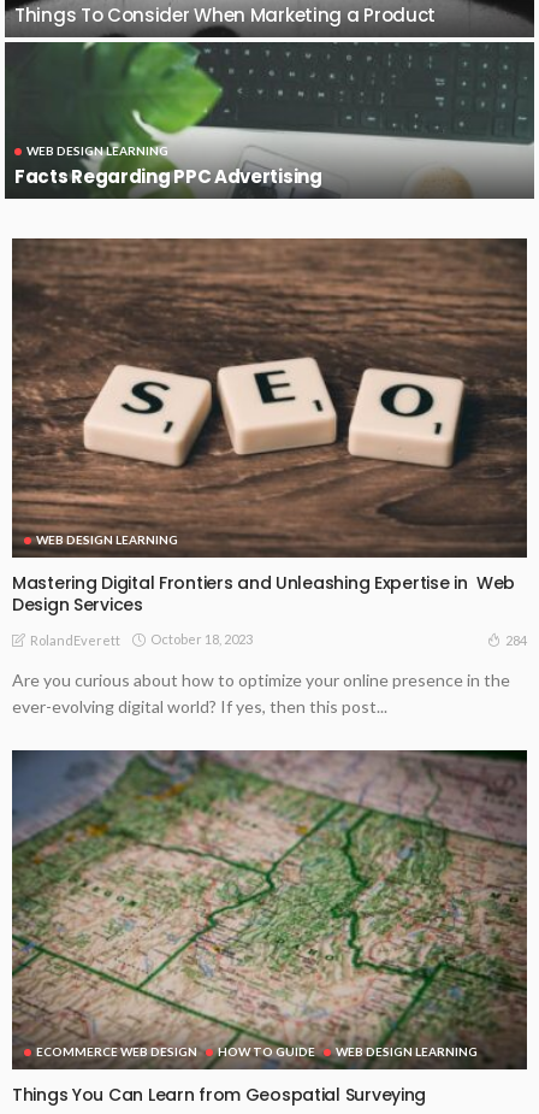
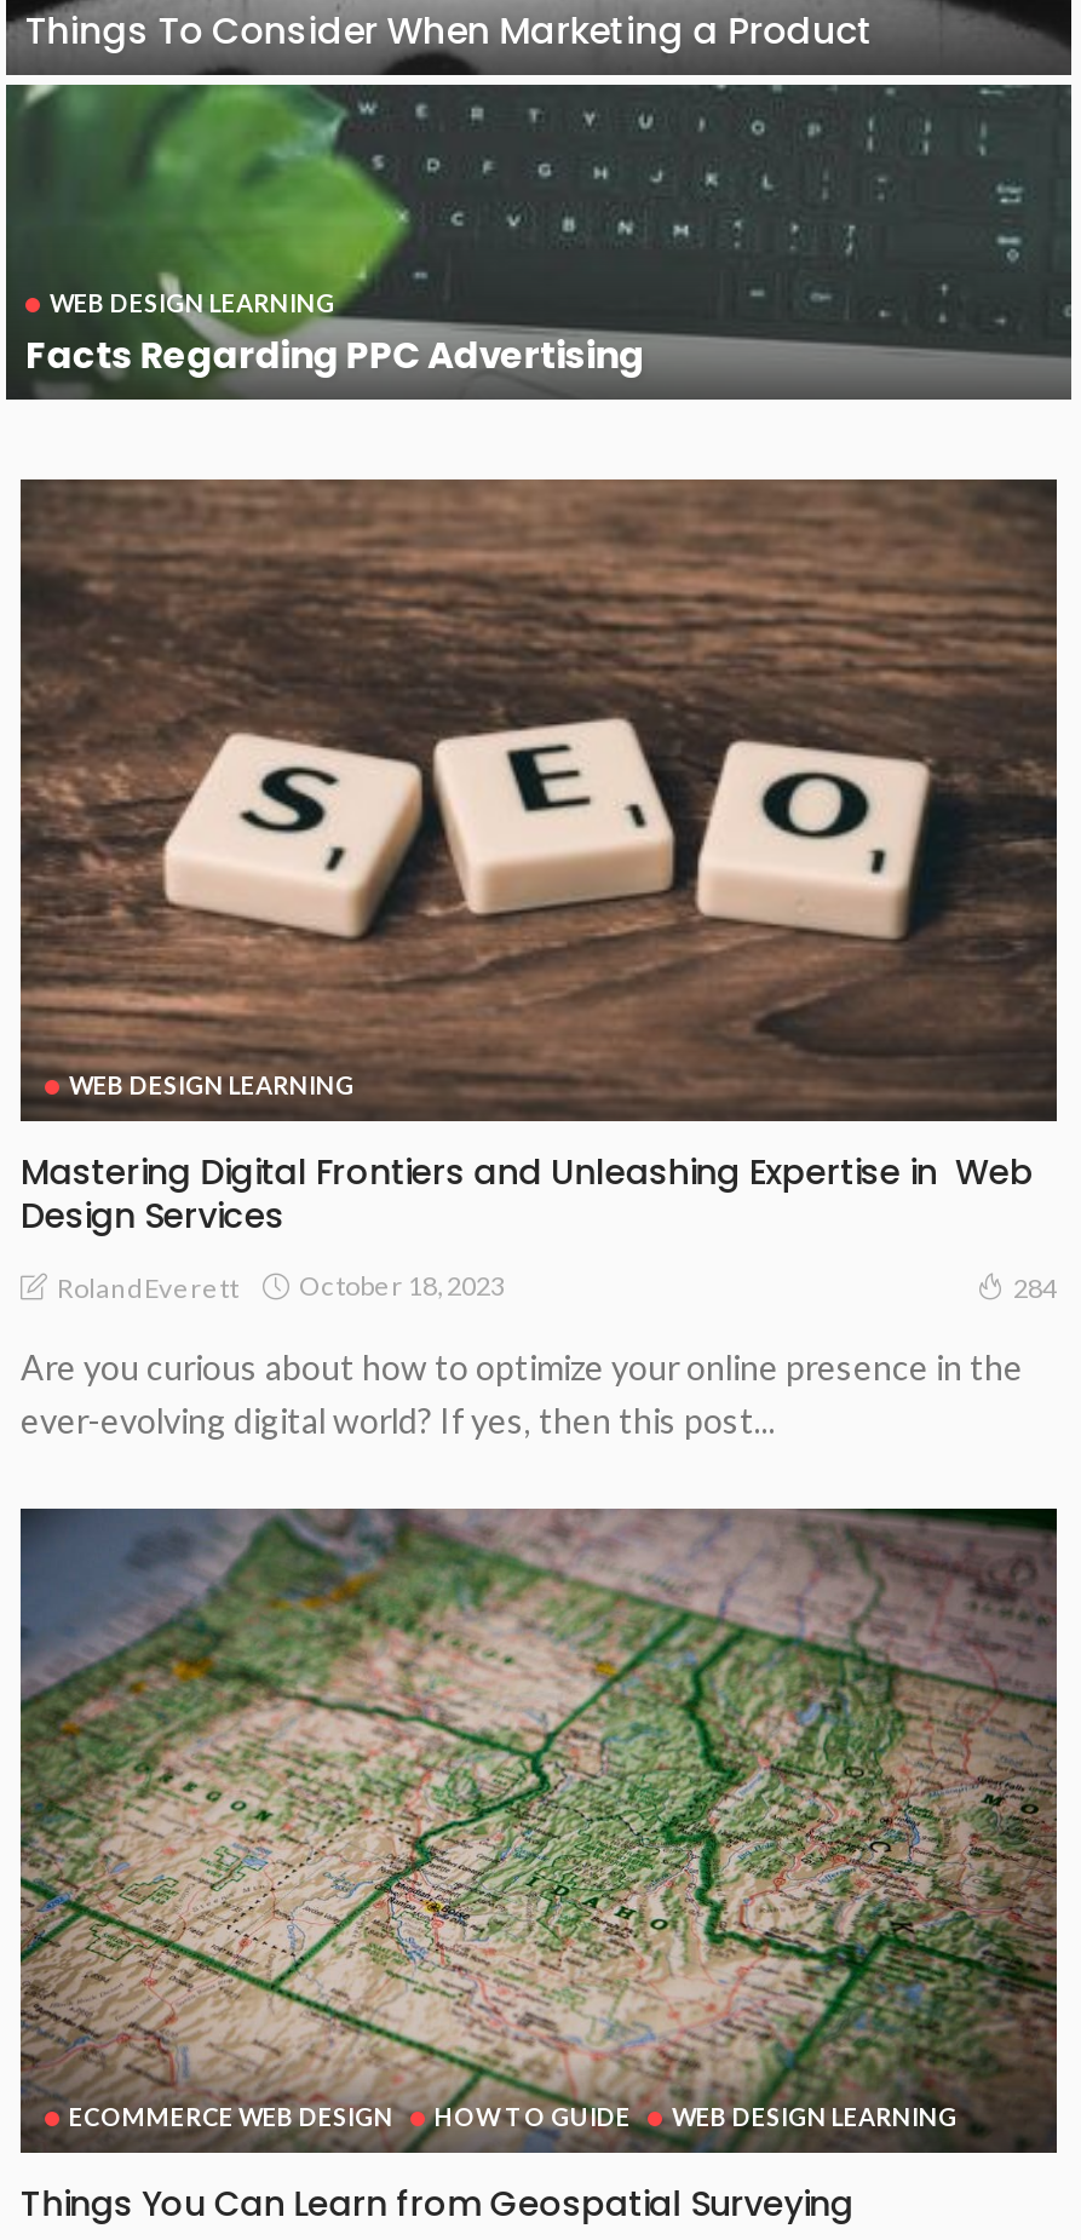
[11,41,534,199] [image] -> [16,82,1071,400] [image]

